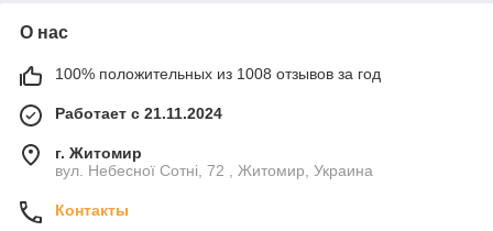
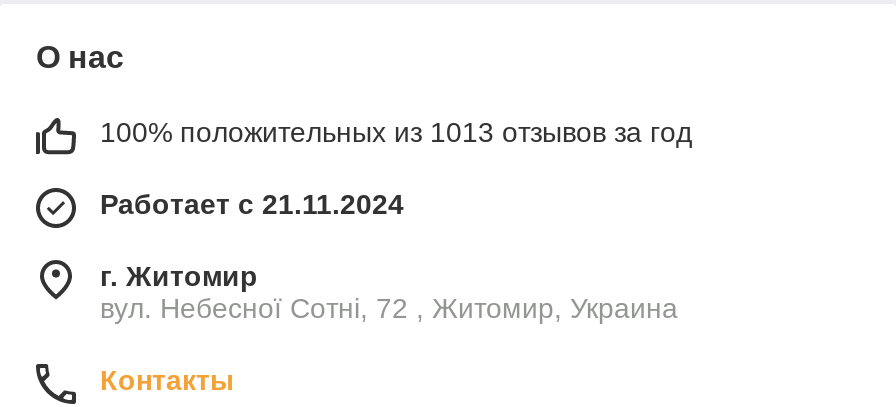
[55,65,381,82] 100% положительных из 1008 отзывов за год -> [100,116,692,148] 100% положительных из 1013 отзывов за год

